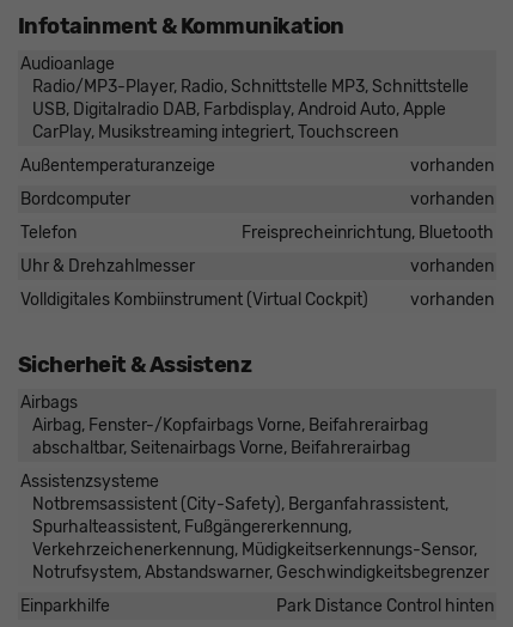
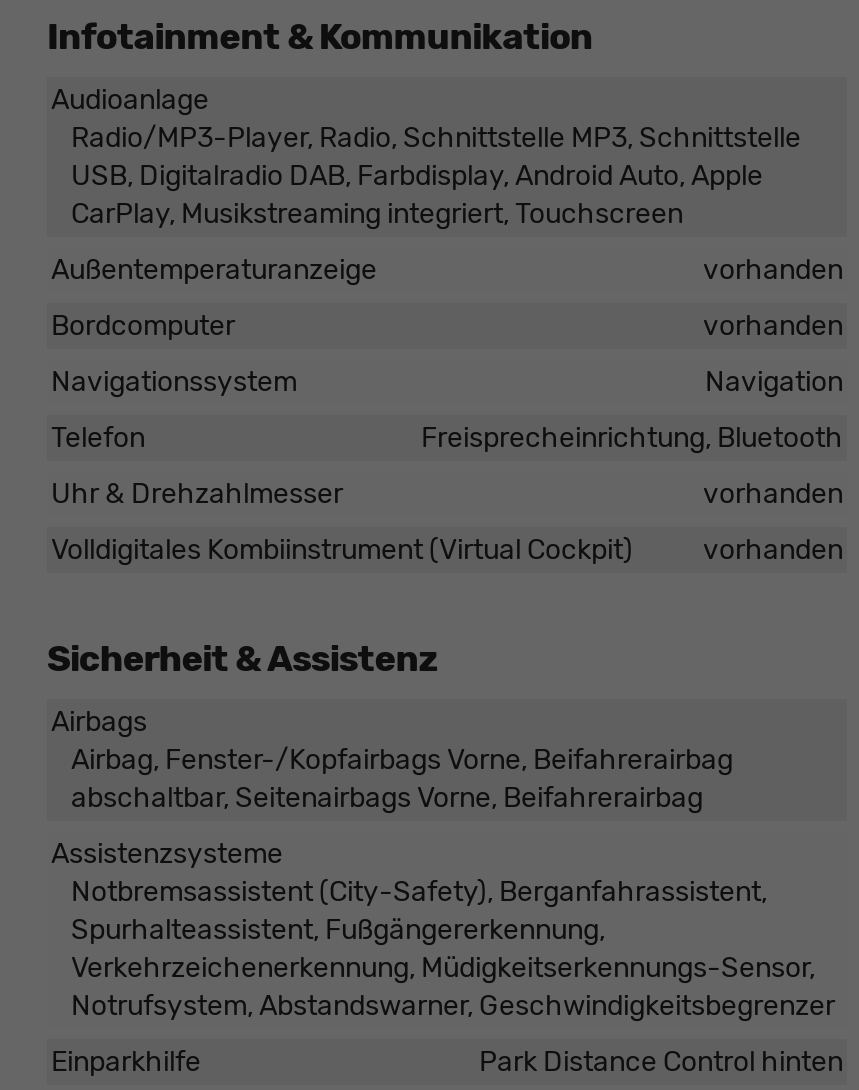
none -> [51,366,843,400] Navigationssystem | Navigation

